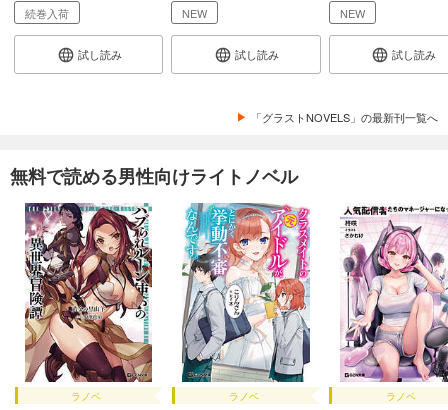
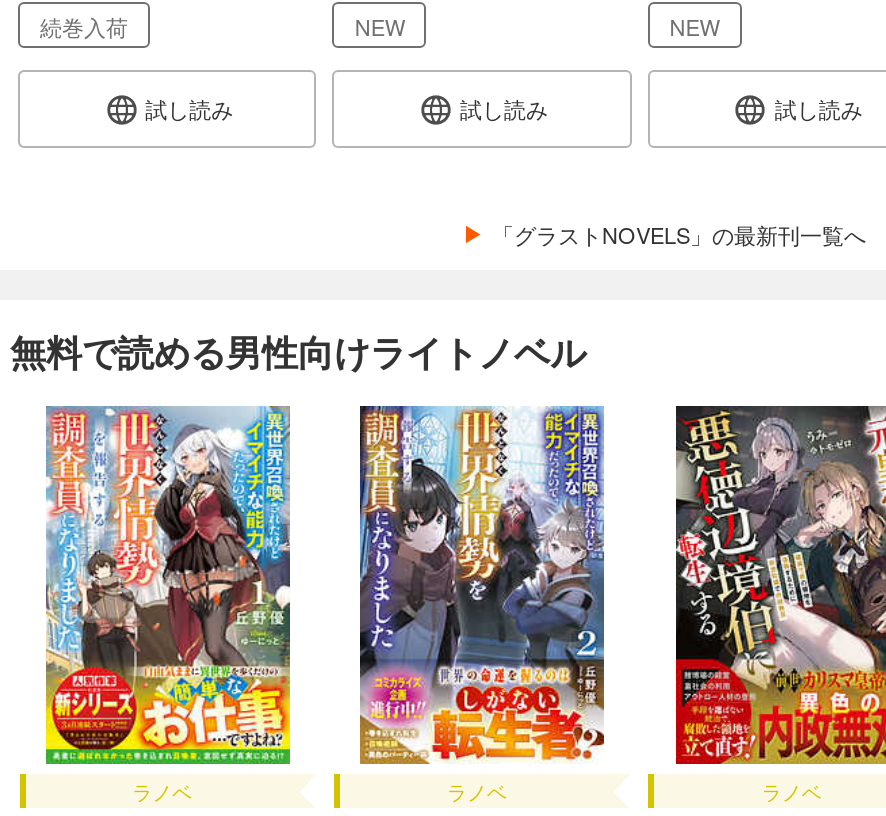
[24,202,153,383] [image] -> [40,404,294,766] [image]
[181,203,311,383] [image] -> [354,404,610,766] [image]
[340,203,445,383] [image] -> [674,404,880,766] [image]

